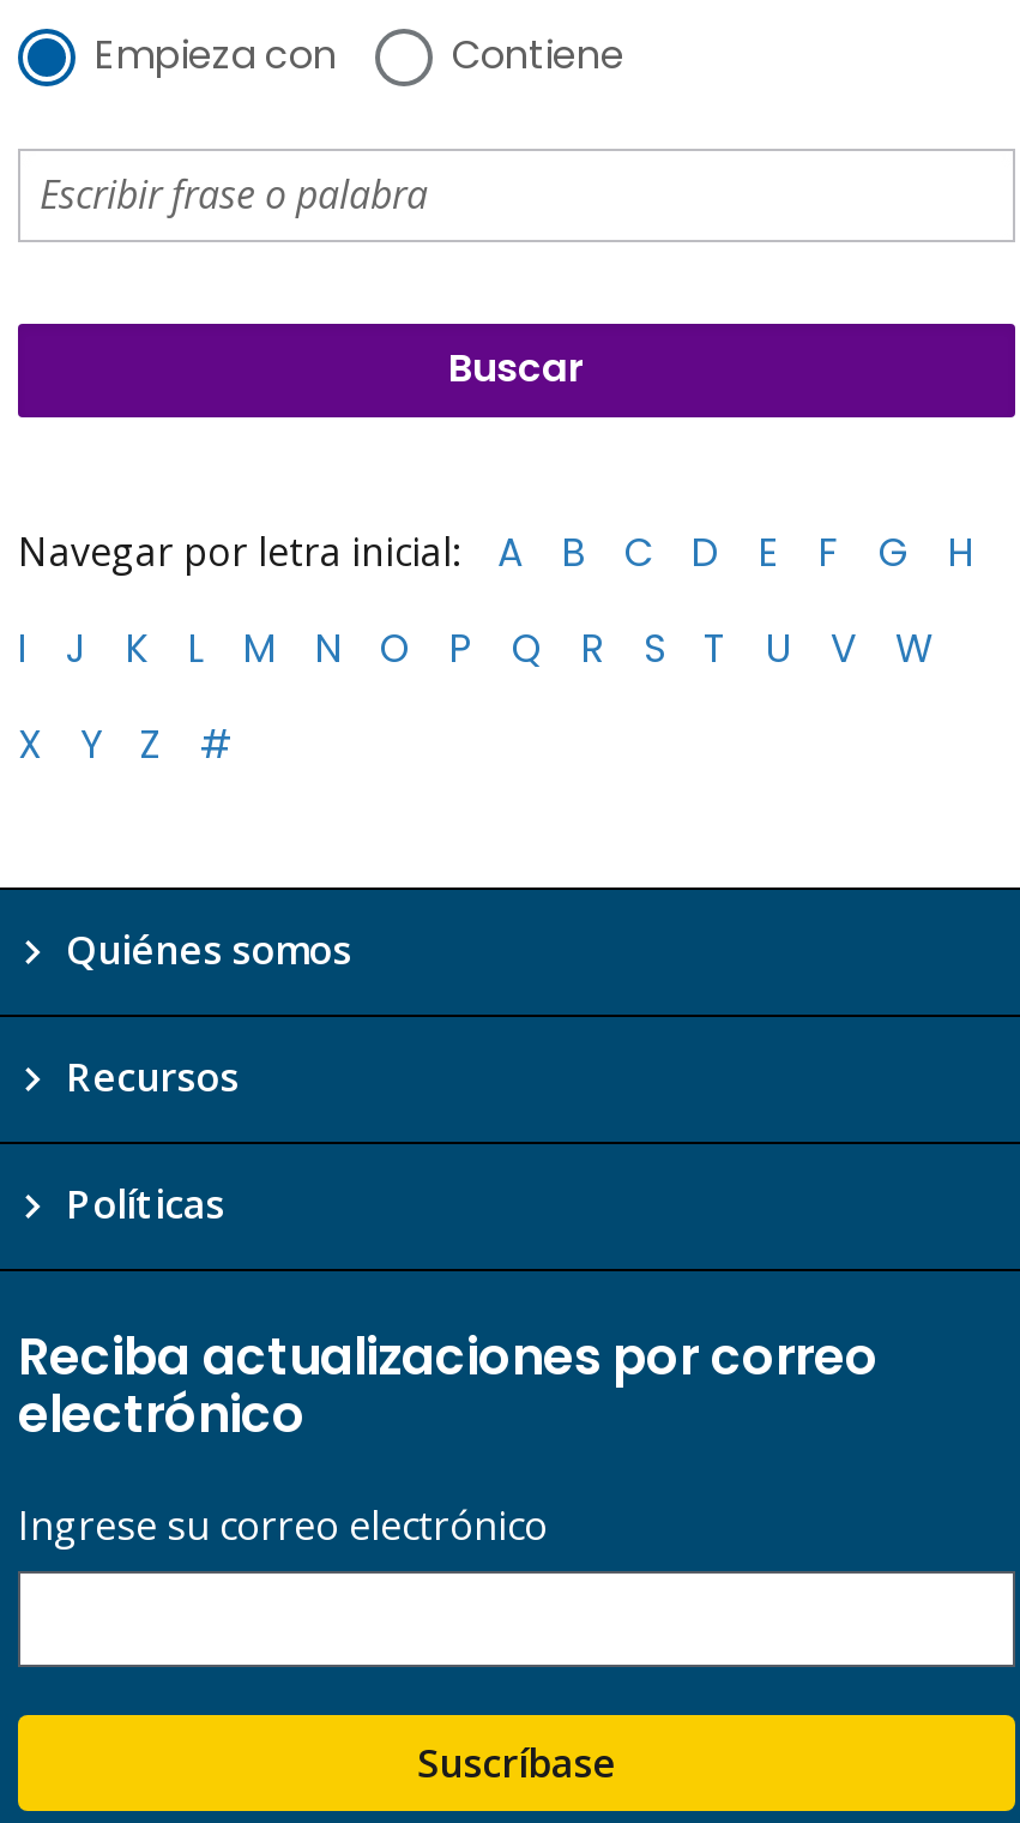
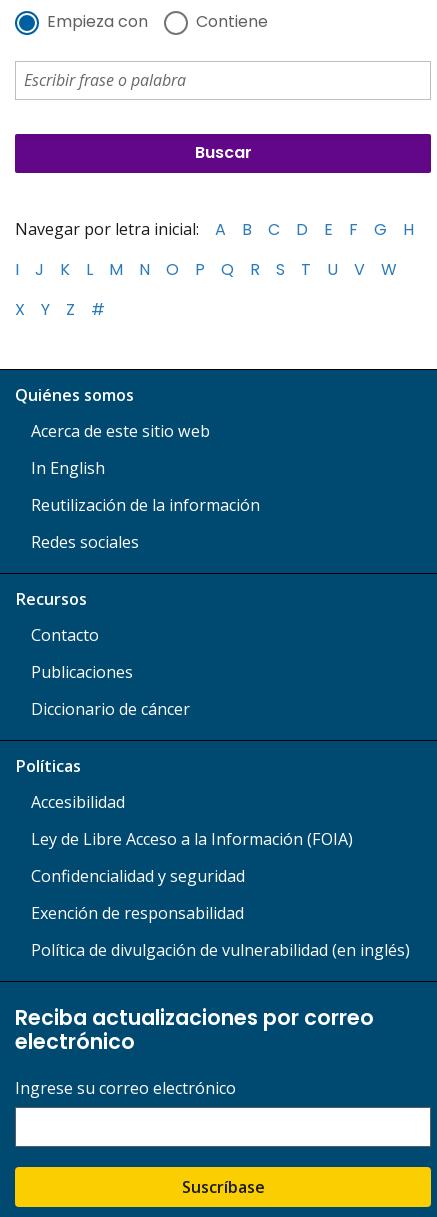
none -> [31,420,260,553] Acerca de este sitio web | In English | Reutilización de la información | Redes sociales
none -> [31,624,190,720] Contacto | Publicaciones | Diccionario de cáncer
none -> [31,791,410,961] Accesibilidad | Ley de Libre Acceso a la Información (FOIA) | Confidencialidad y seguridad | Exención de responsabilidad | Política de divulgación de vulnerabilidad (en inglés)

